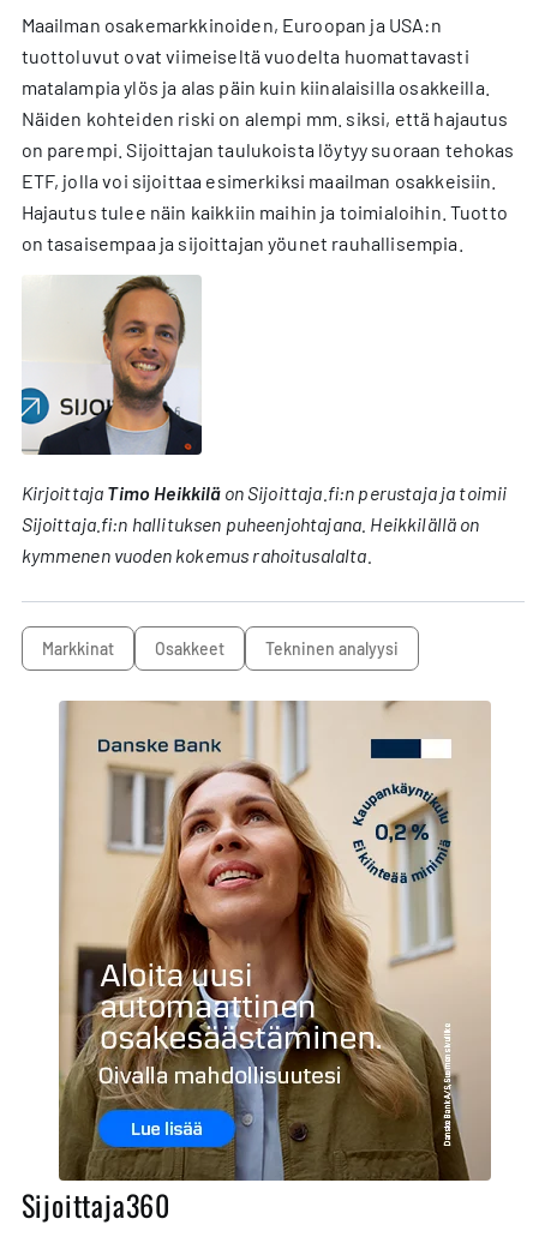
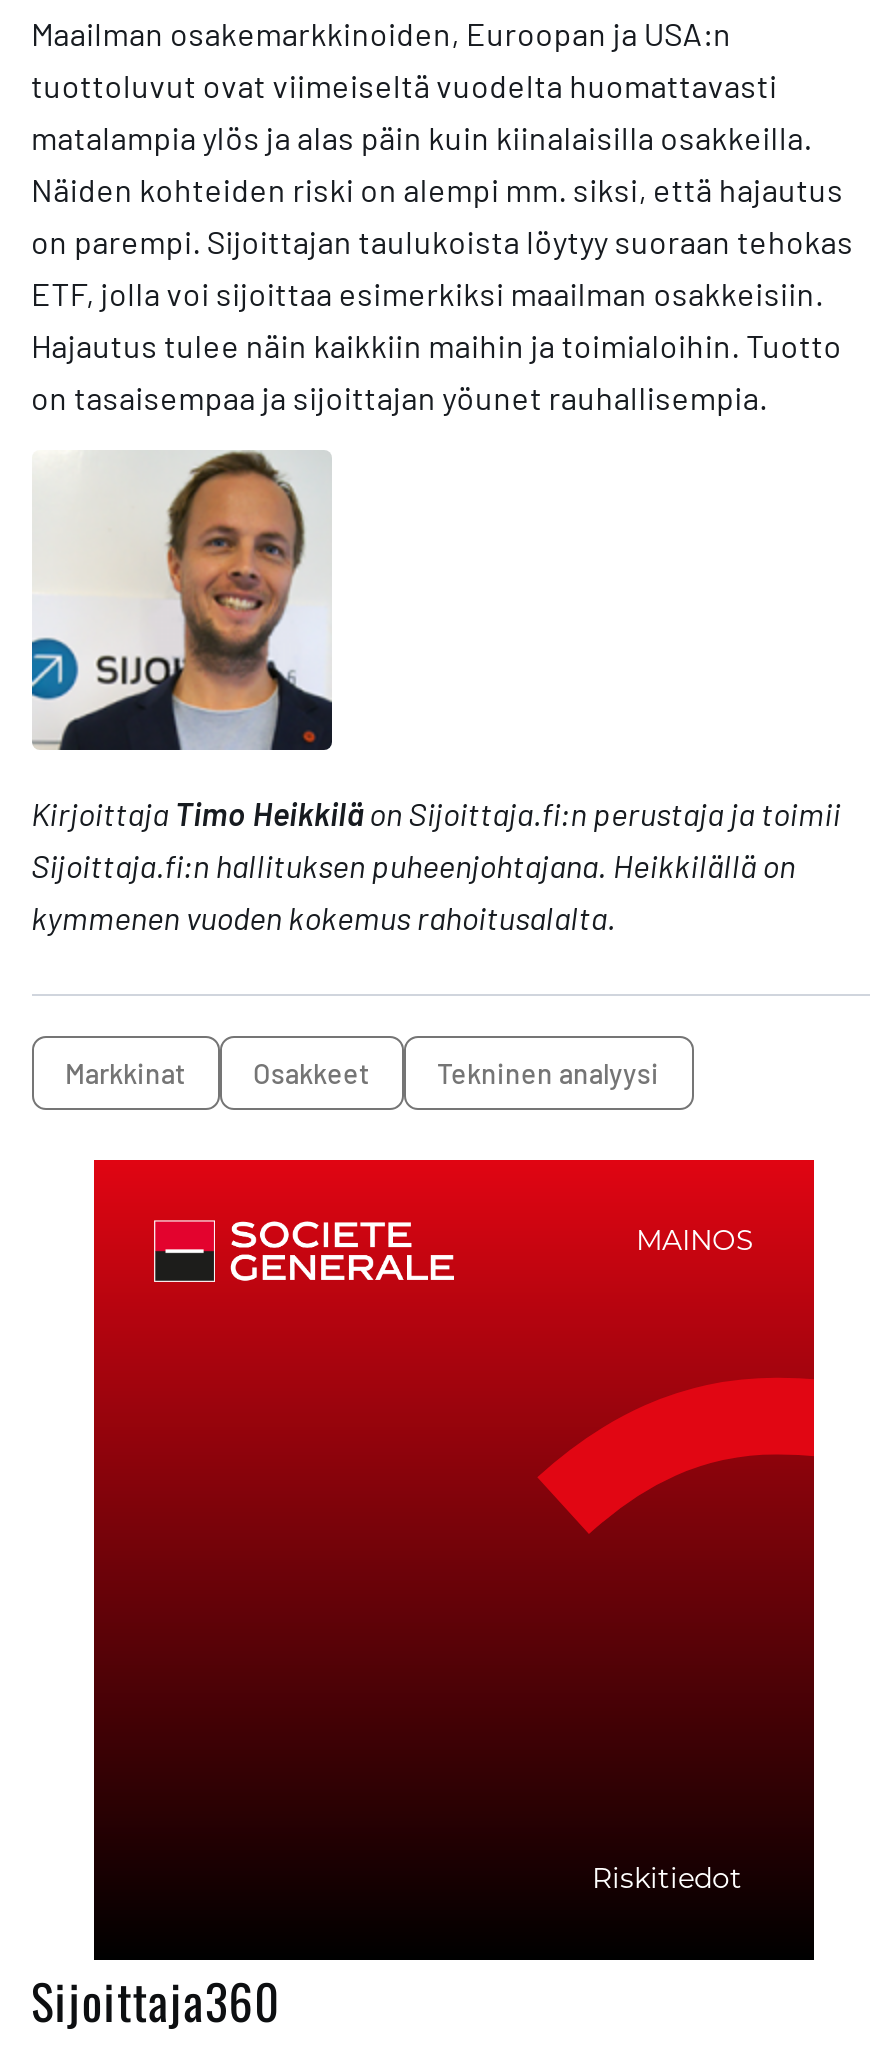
[58,699,491,1182] [image] -> [92,1158,816,1962] [image]

